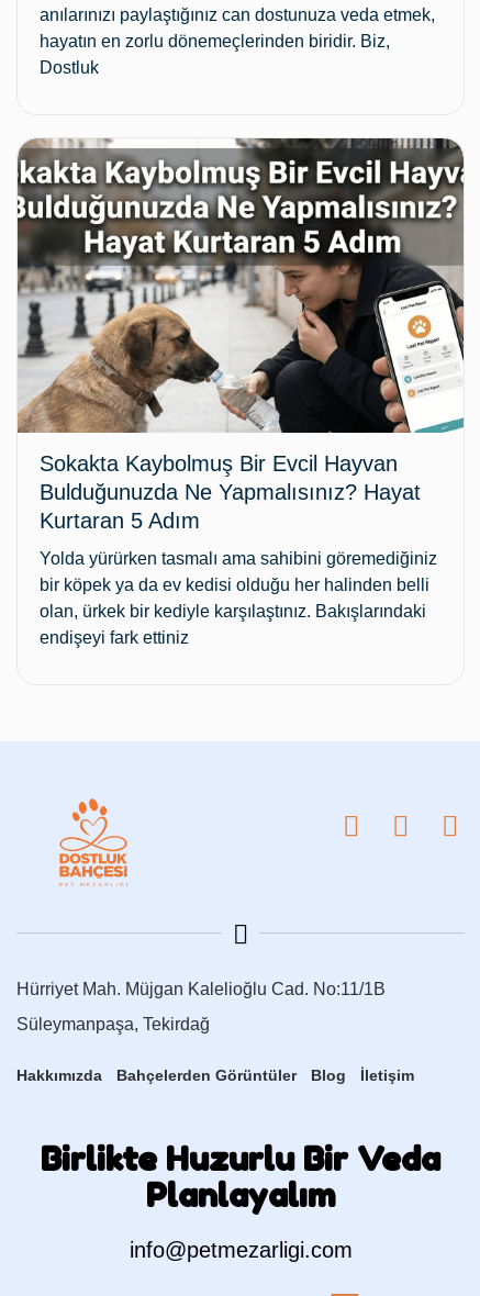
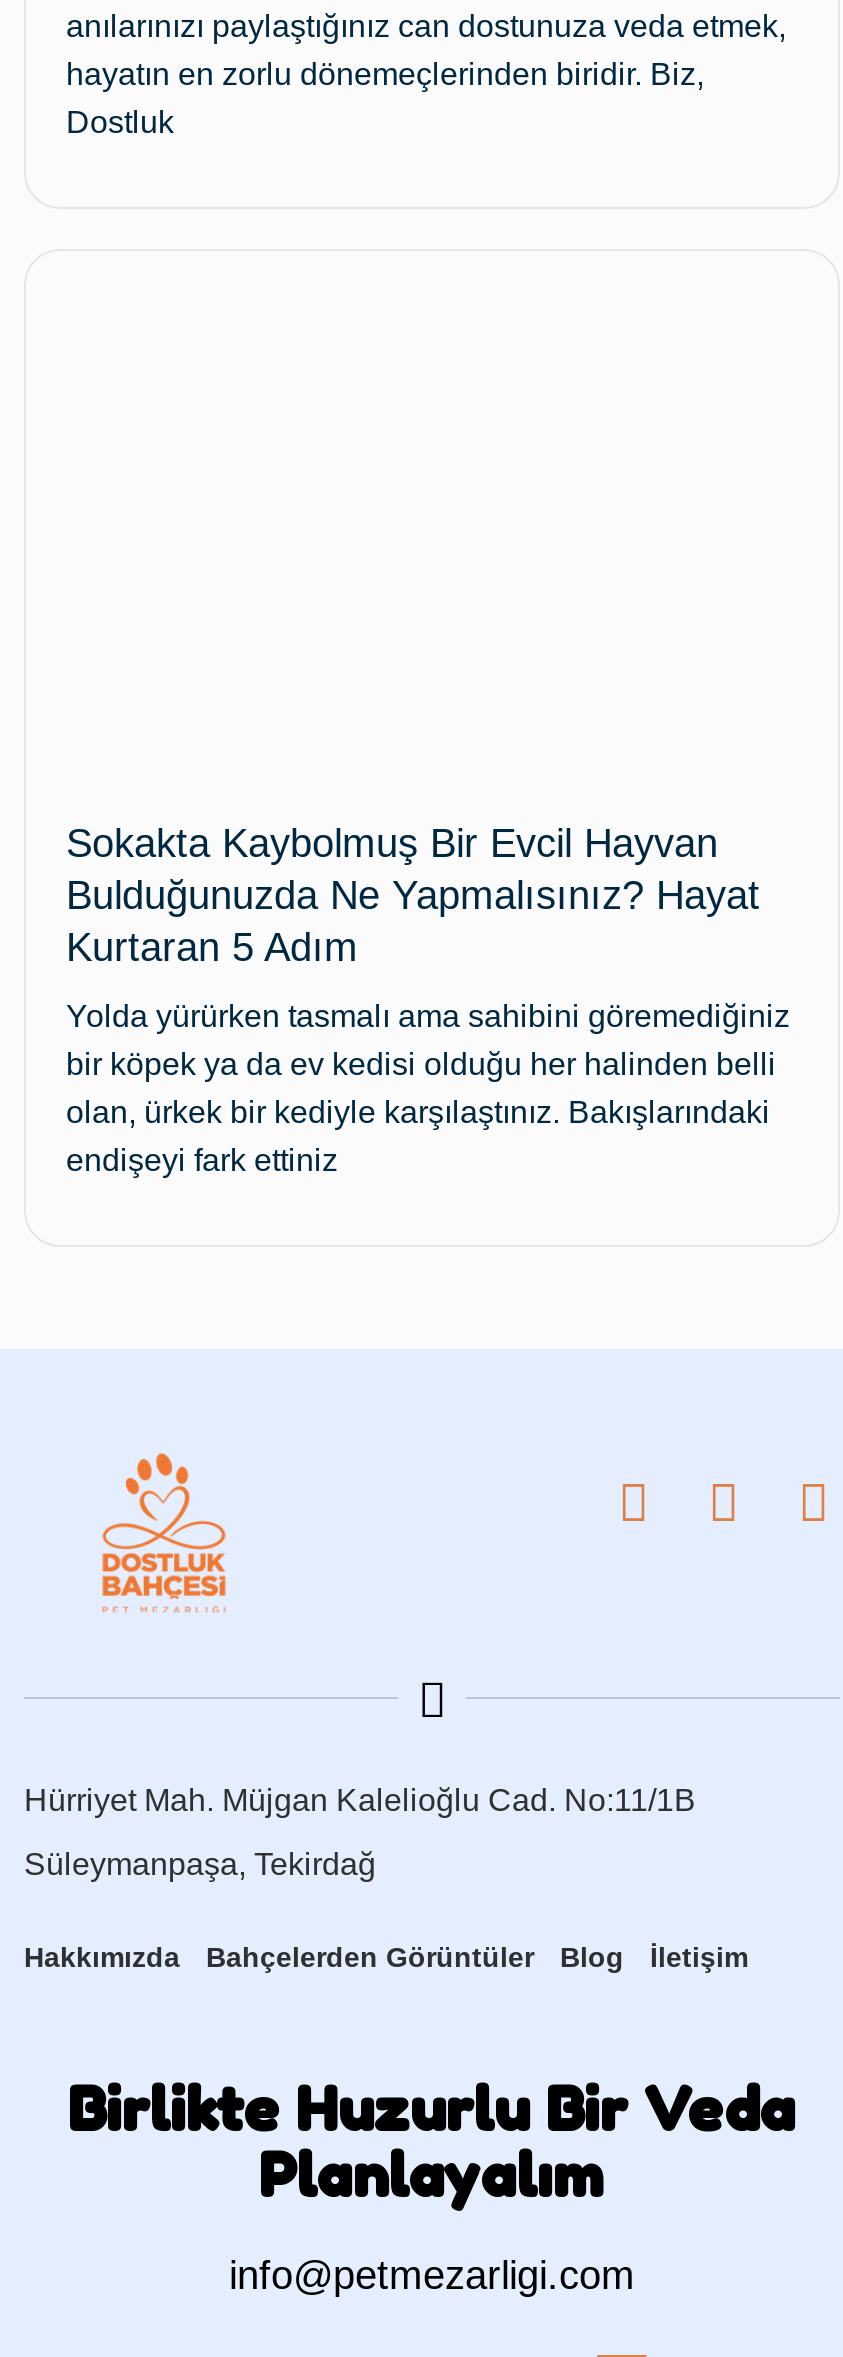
[16,137,465,434] [image] -> none

